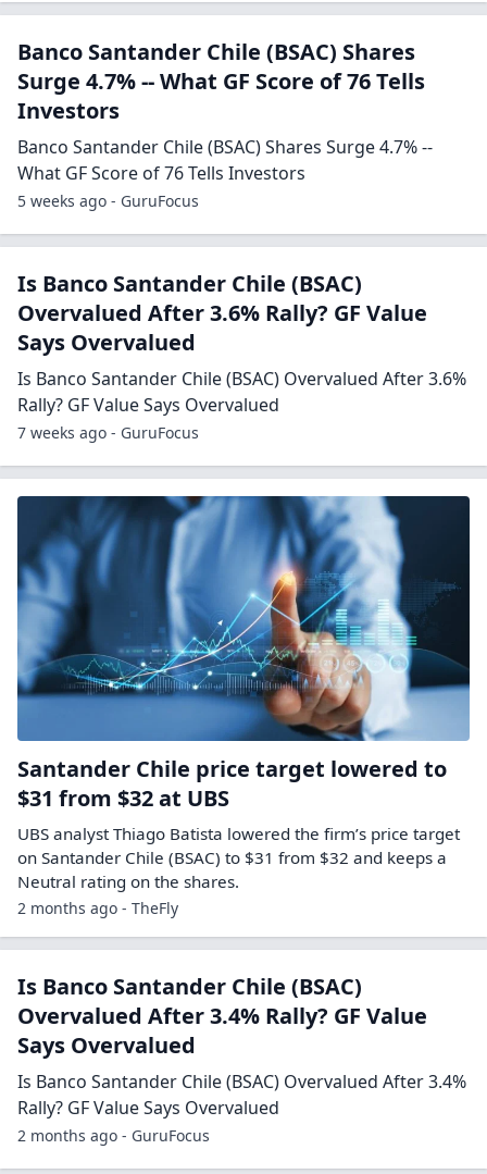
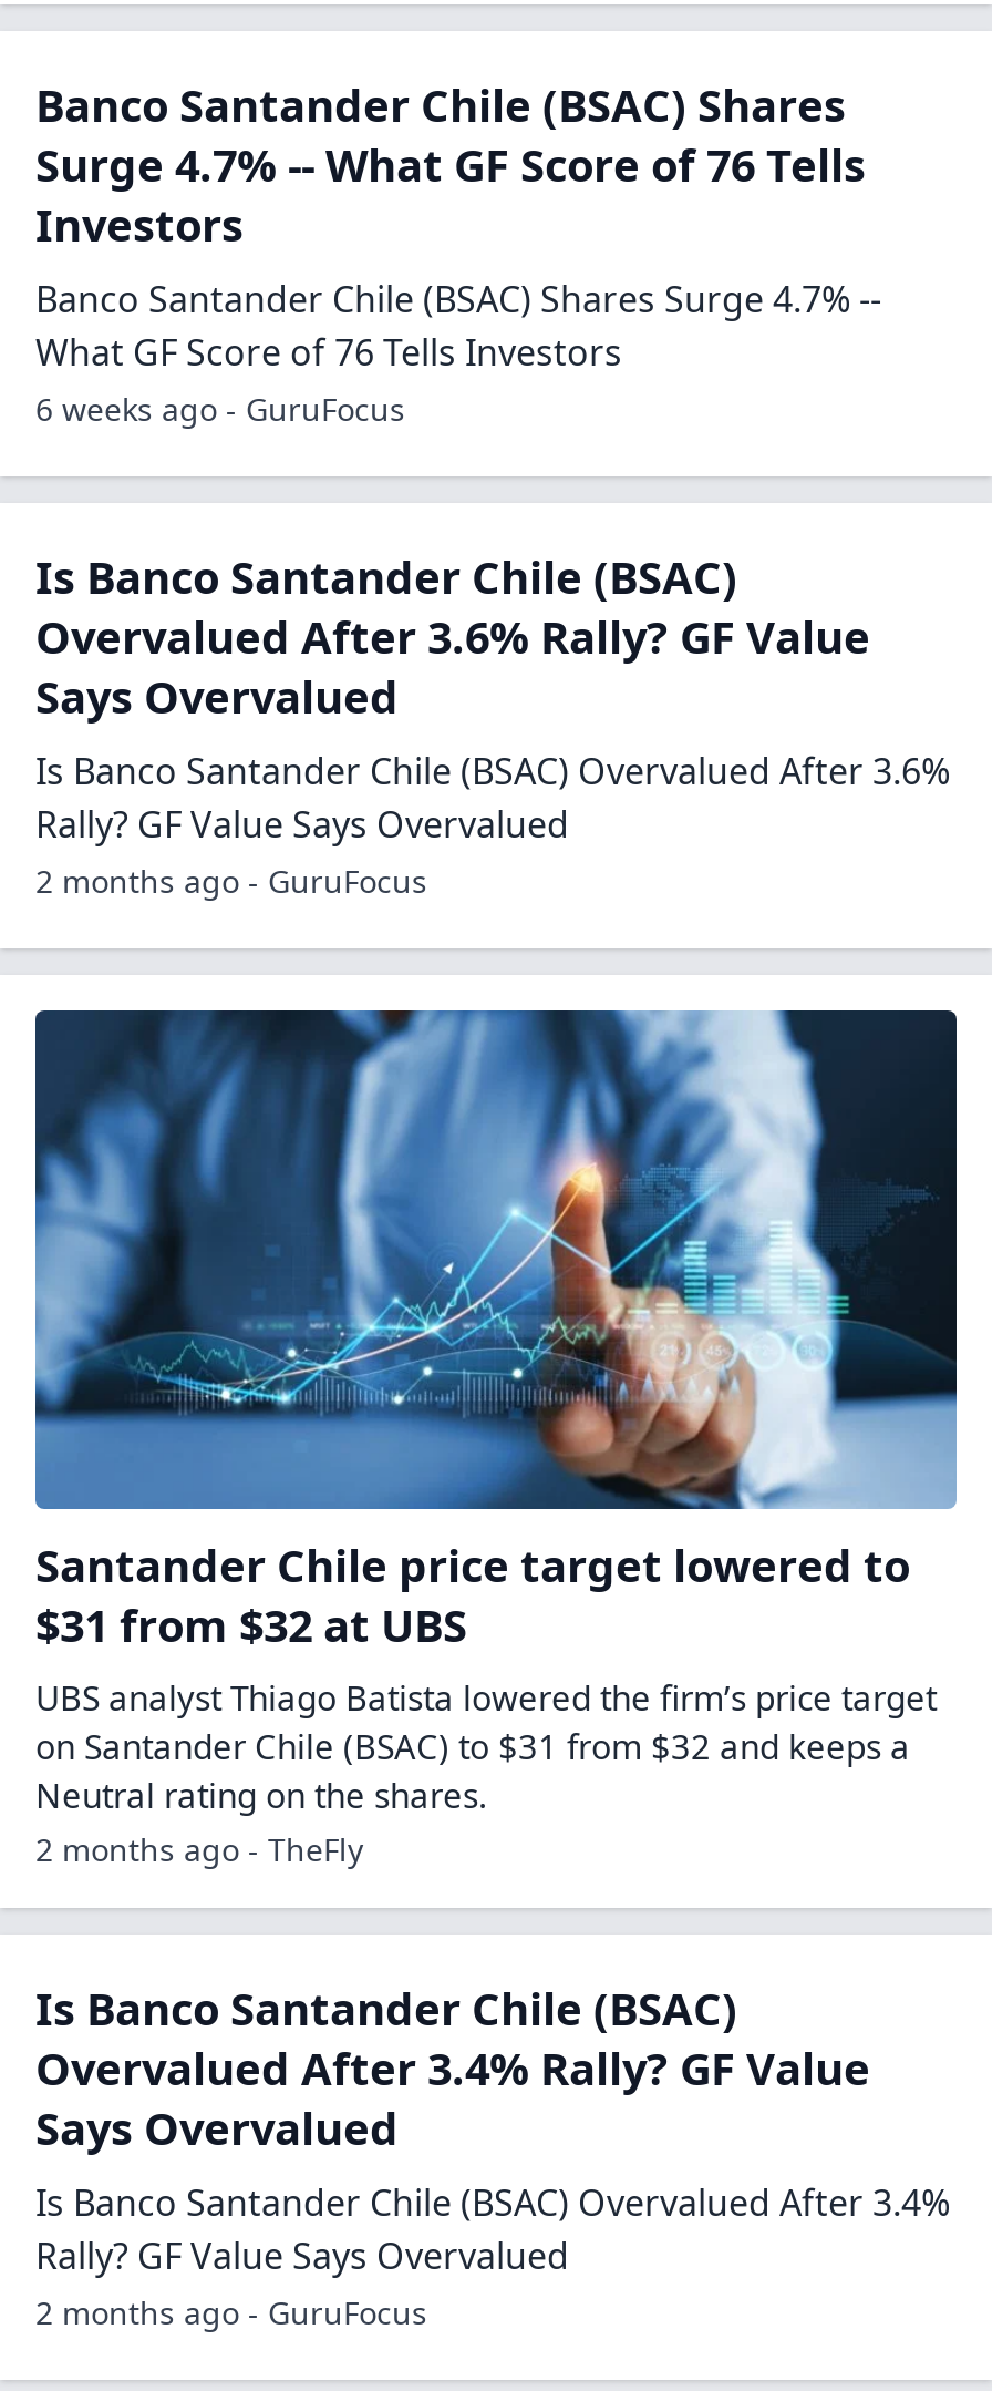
[17,191,199,211] 5 weeks ago - GuruFocus -> [35,388,405,430] 6 weeks ago - GuruFocus
[17,422,199,443] 7 weeks ago - GuruFocus -> [35,860,427,902] 2 months ago - GuruFocus

